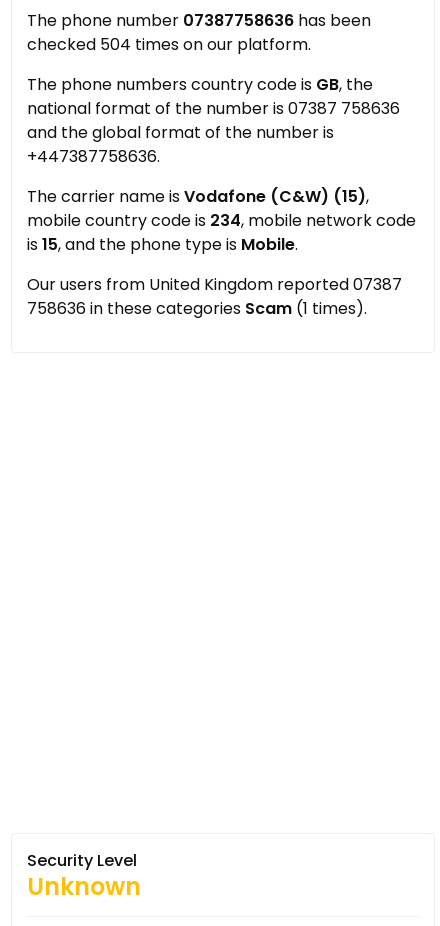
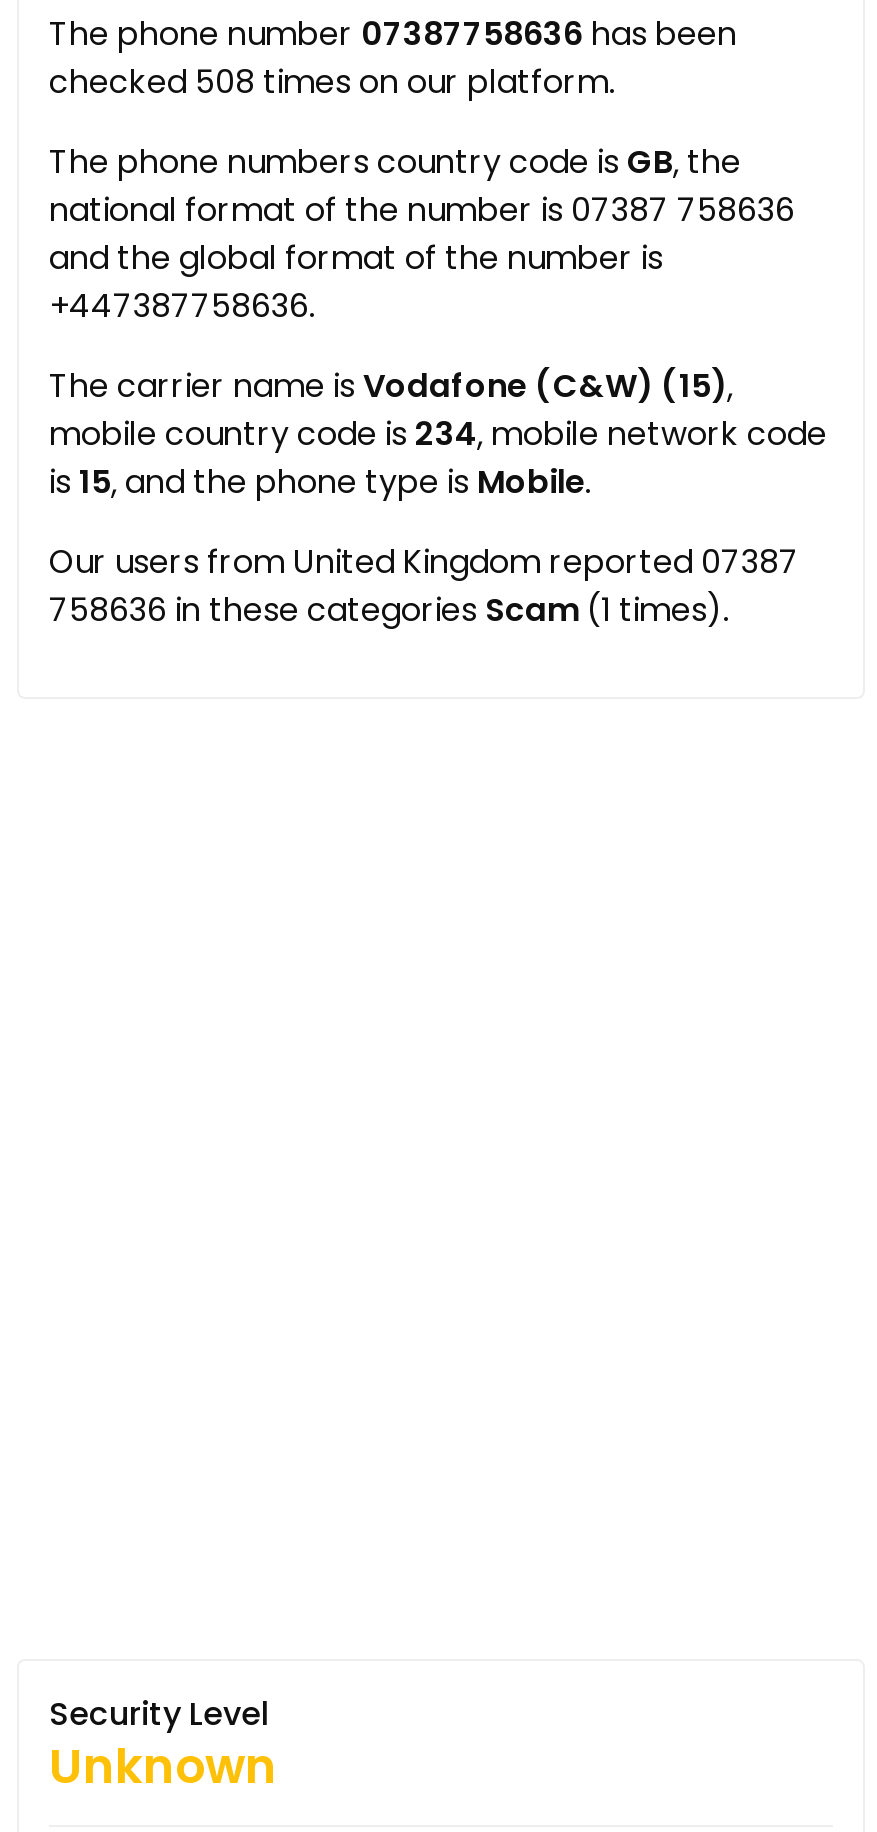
[27,33,311,56] checked 504 times on our platform. -> [49,59,615,105] checked 508 times on our platform.

